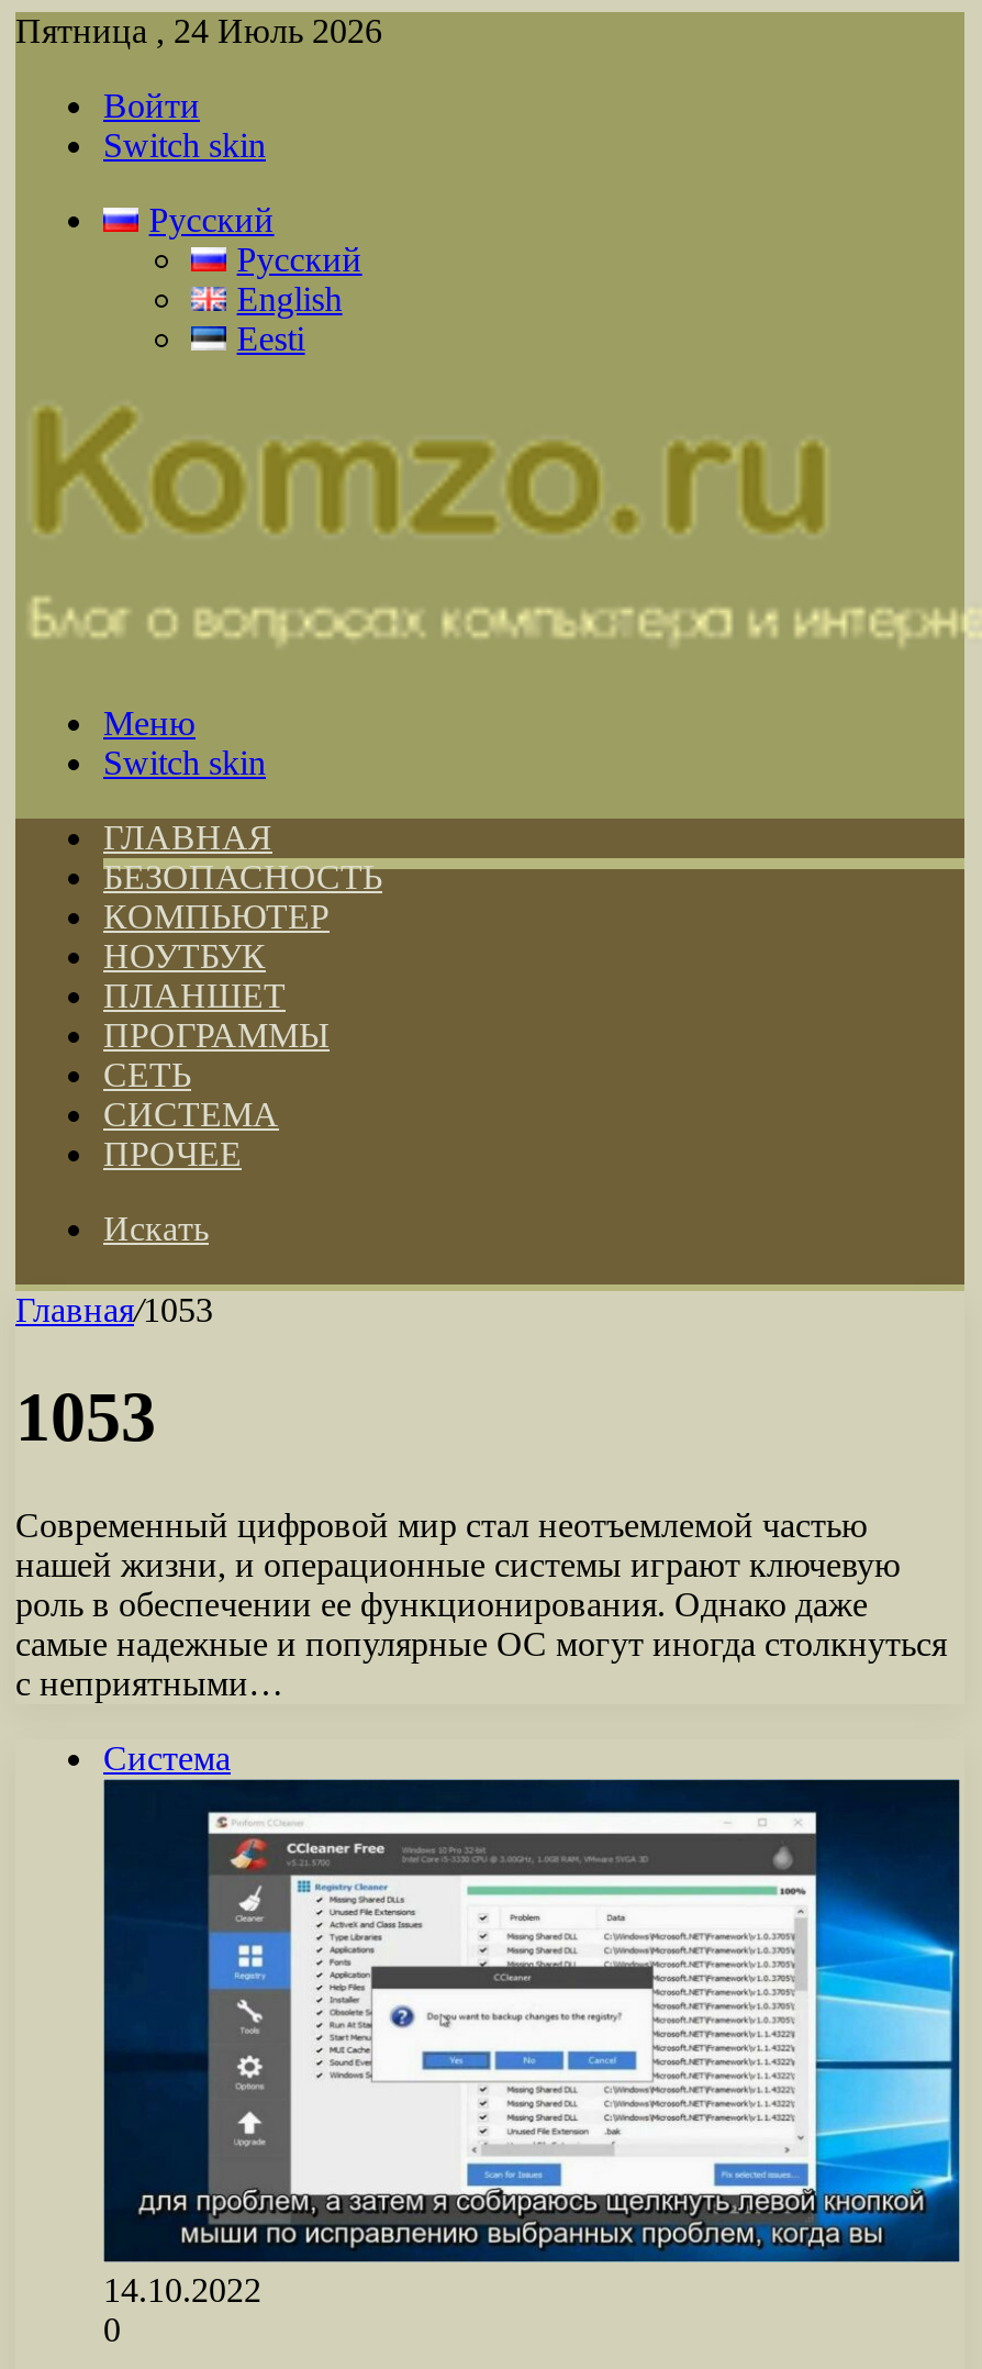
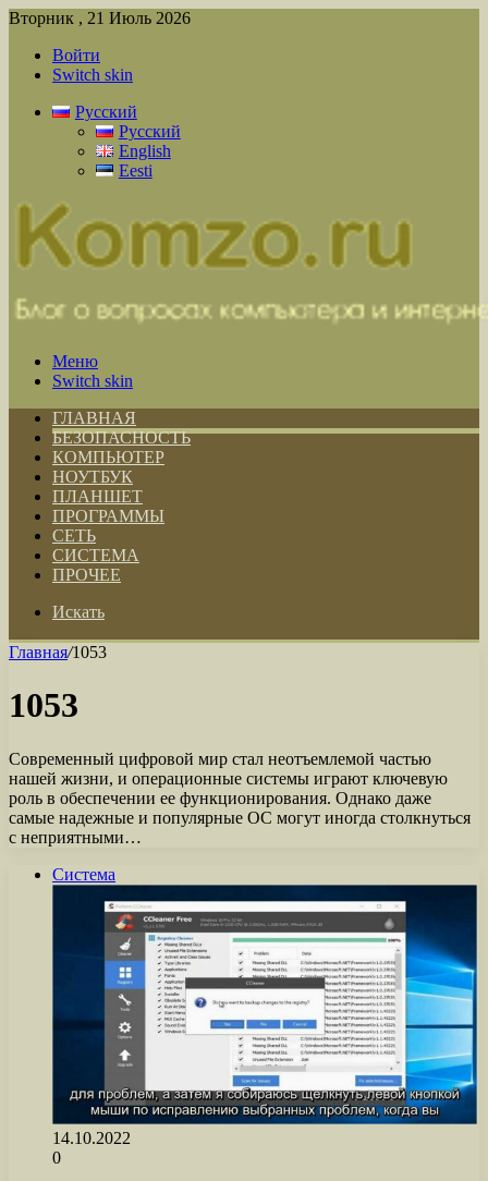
[15,12,382,49] Пятница , 24 Июль 2026 -> [9,9,191,27] Вторник , 21 Июль 2026

